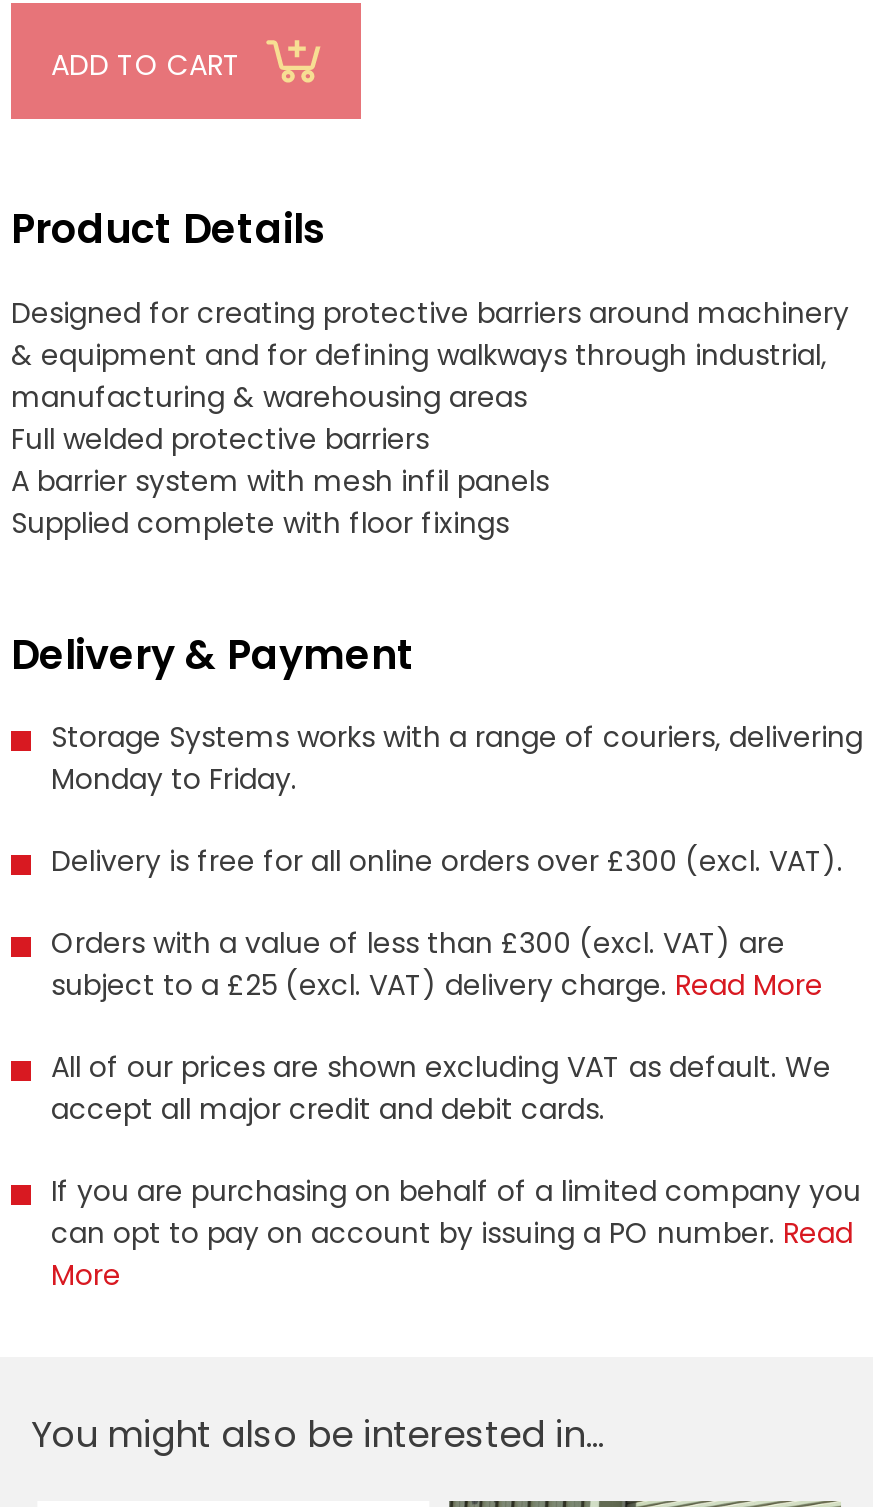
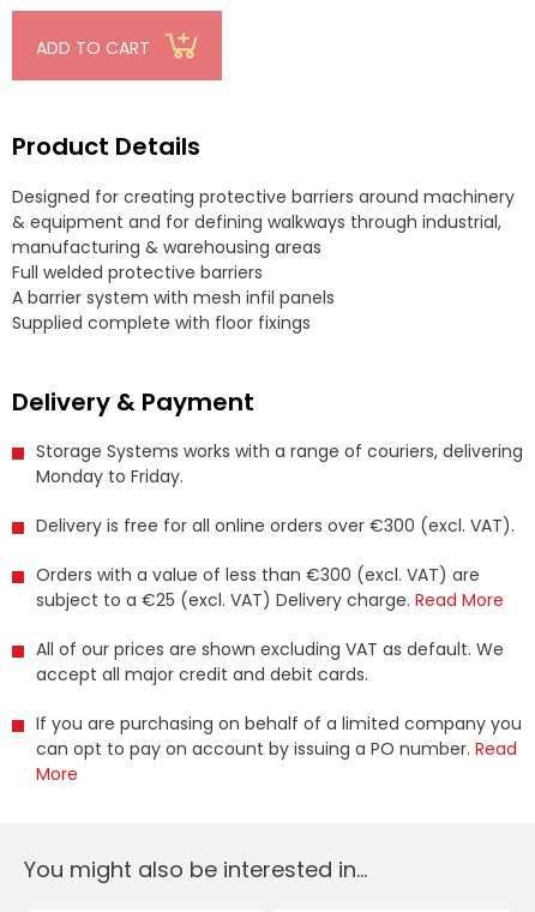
[51,841,843,881] Delivery is free for all online orders over £300 (excl. VAT). -> [36,514,515,538] Delivery is free for all online orders over €300 (excl. VAT).
[51,923,785,963] Orders with a value of less than £300 (excl. VAT) are -> [36,563,480,587] Orders with a value of less than €300 (excl. VAT) are
[51,965,823,1005] subject to a £25 (excl. VAT) delivery charge. Read More -> [36,588,504,612] subject to a €25 (excl. VAT) Delivery charge. Read More

